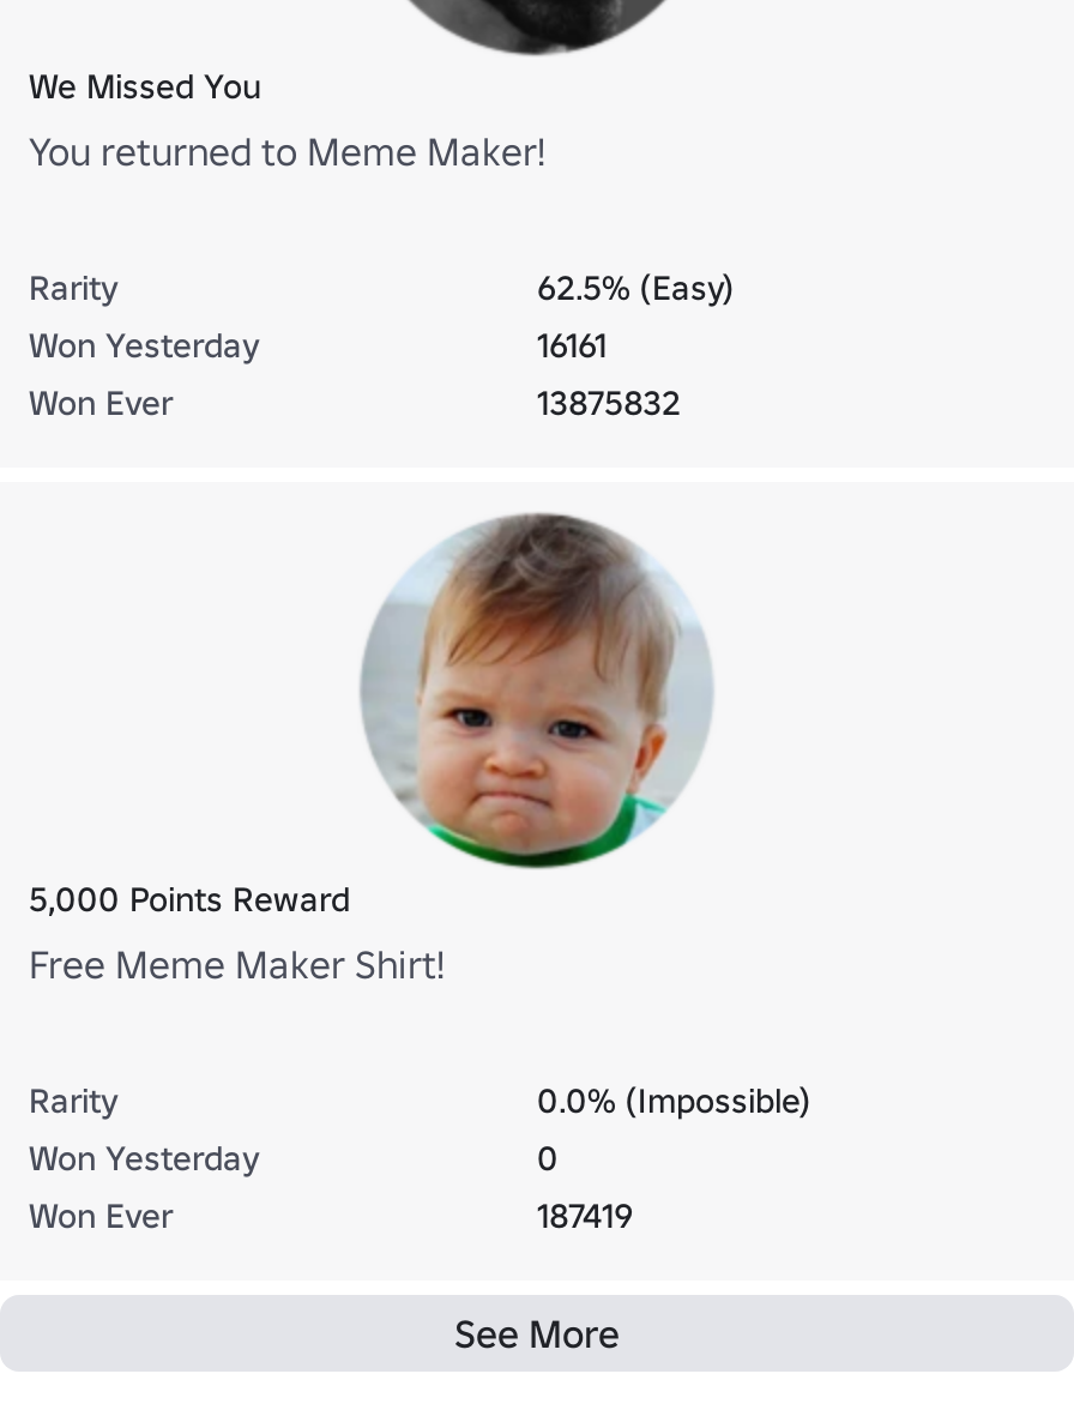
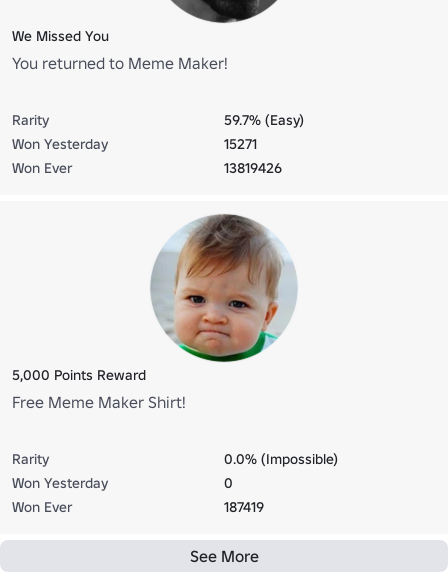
[537,265,734,308] 62.5% (Easy) -> [224,110,304,128] 59.7% (Easy)
[537,323,607,366] 16161 -> [224,134,257,152] 15271
[537,380,681,423] 13875832 -> [224,158,282,176] 13819426

